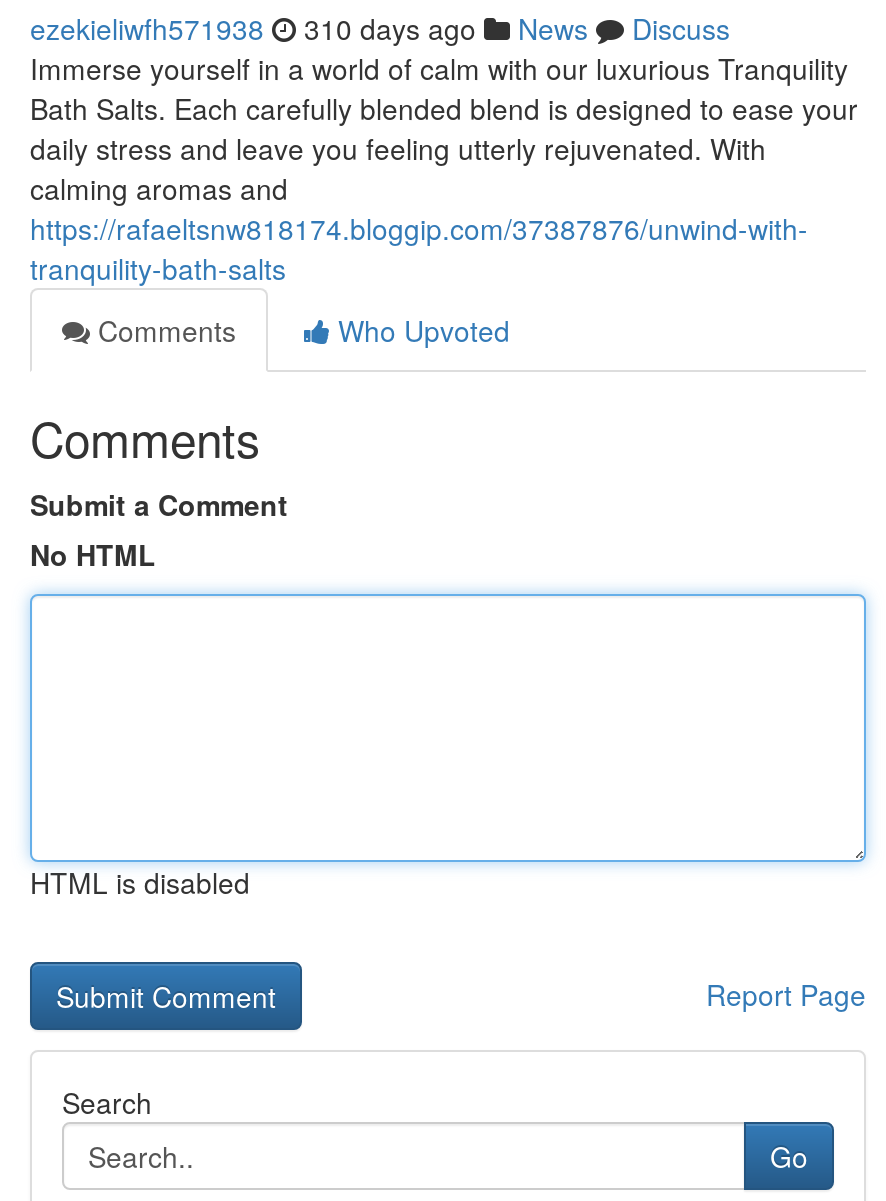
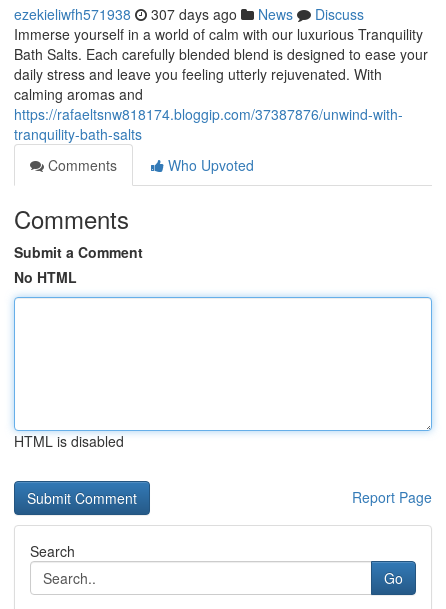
[30,8,730,48] ezekieliwfh571938 310 days ago News Discuss -> [14,4,364,24] ezekieliwfh571938 307 days ago News Discuss

